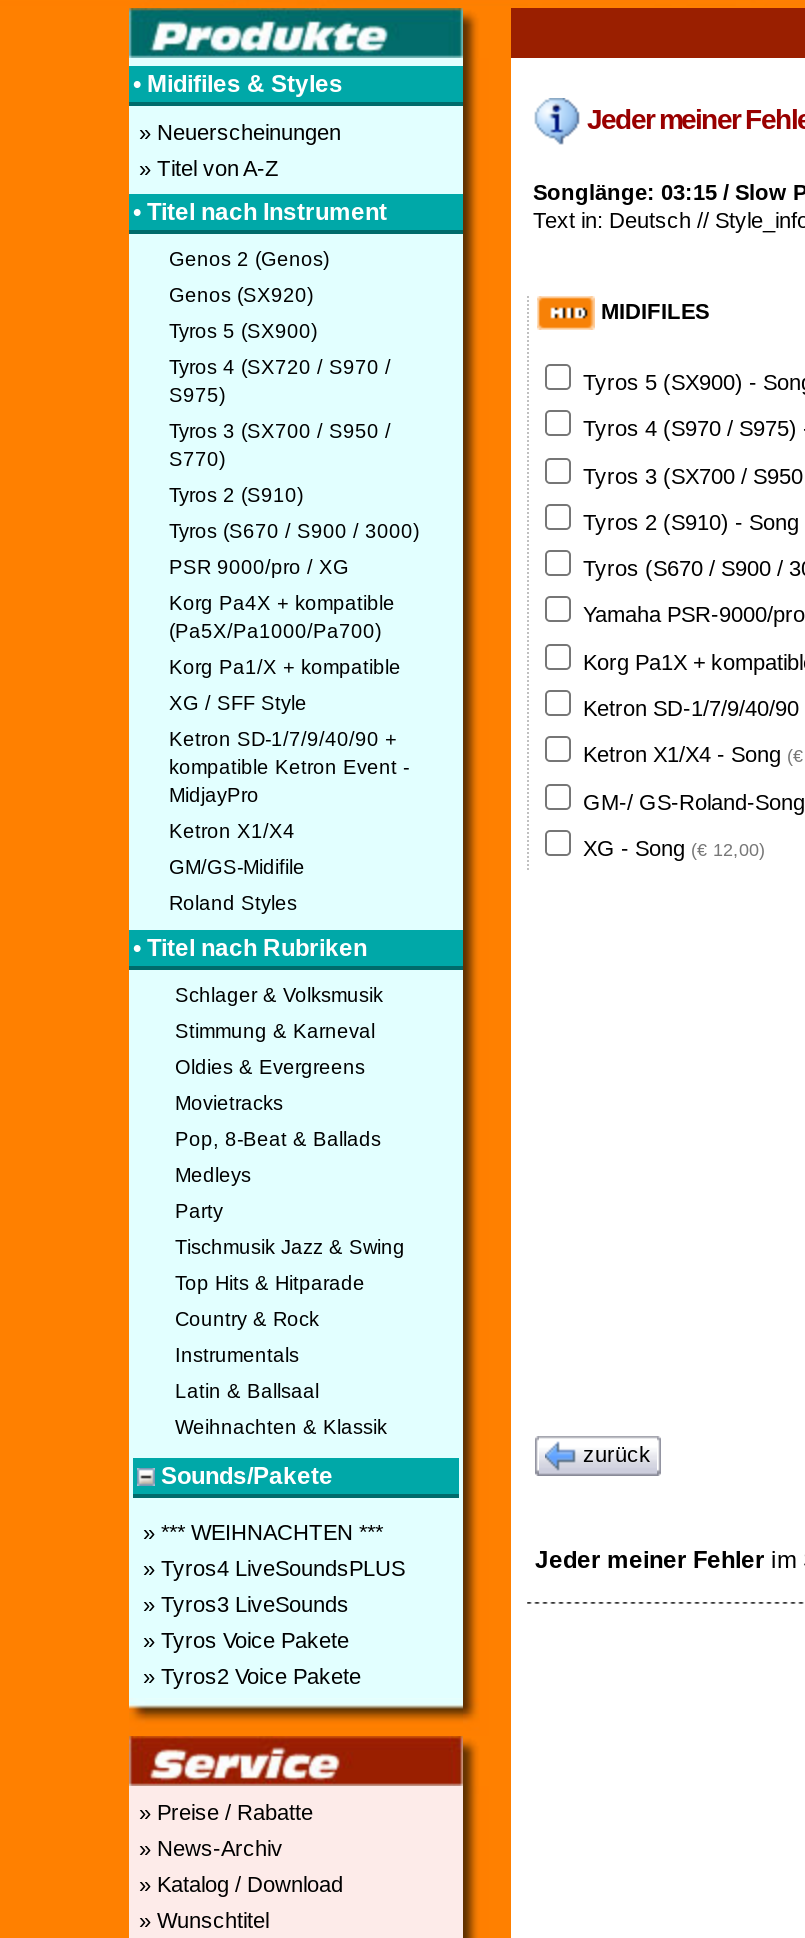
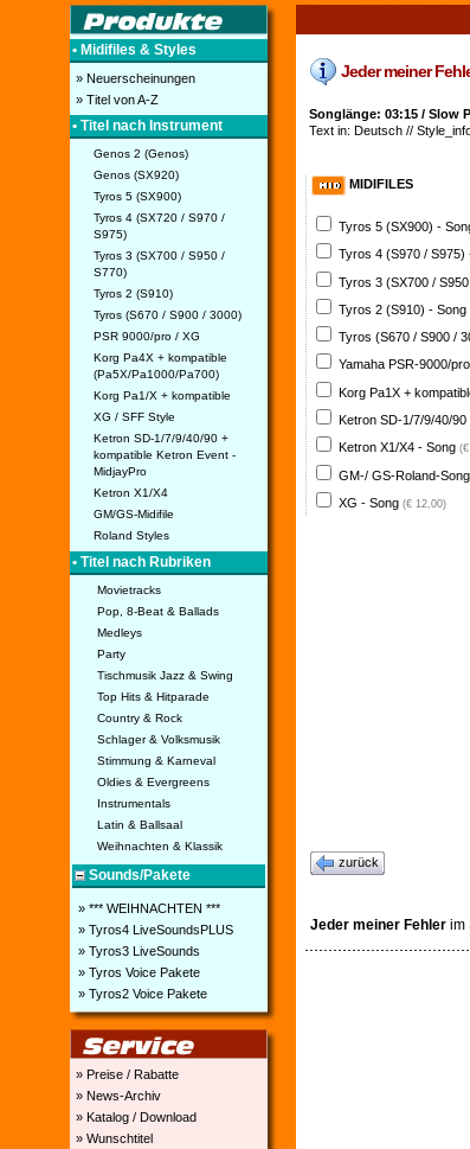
moved [175,984,383,1078] -> [97,733,220,789]: Schlager & Volksmusik | Stimmung & Karneval | Oldies & Evergreens
moved [175,1092,405,1330] -> [97,583,233,724]: Movietracks | Pop, 8-Beat & Ballads | Medleys | Party | Tischmusik Jazz & Swing | Top Hits & Hitparade | Country & Rock

